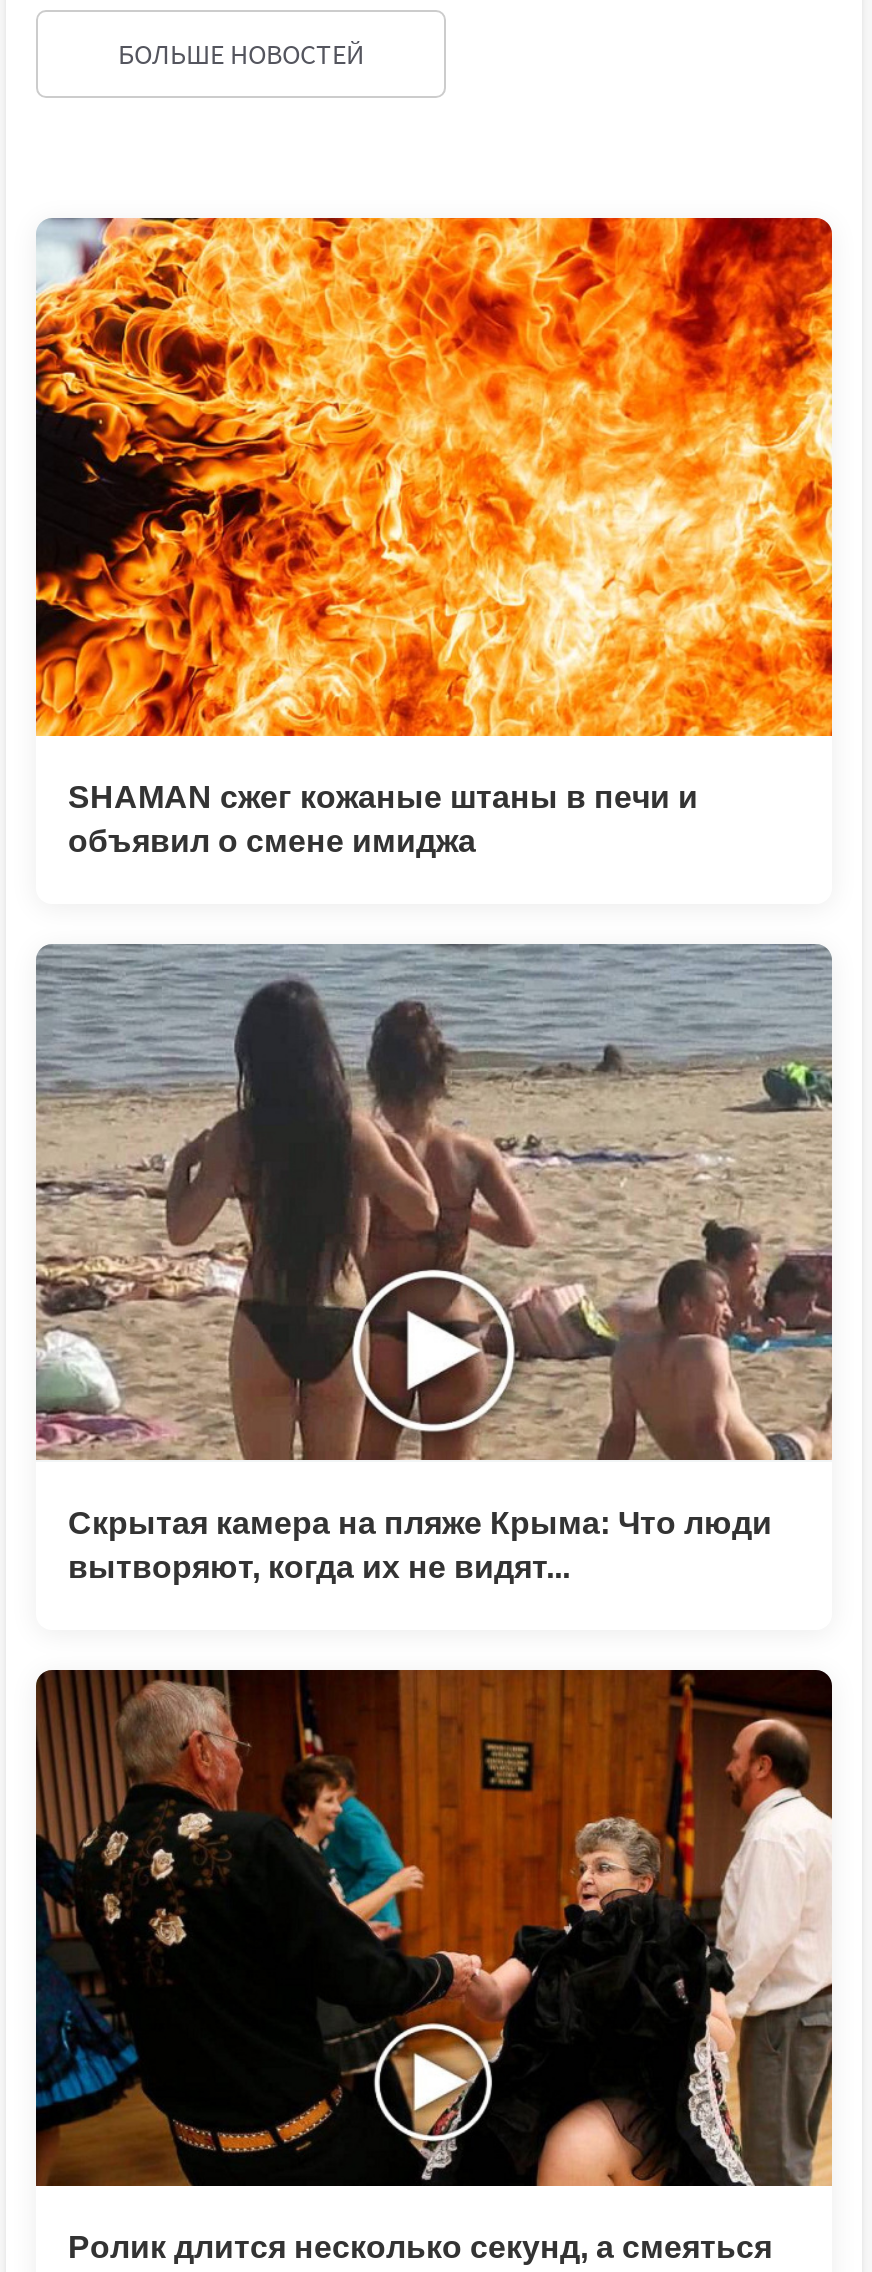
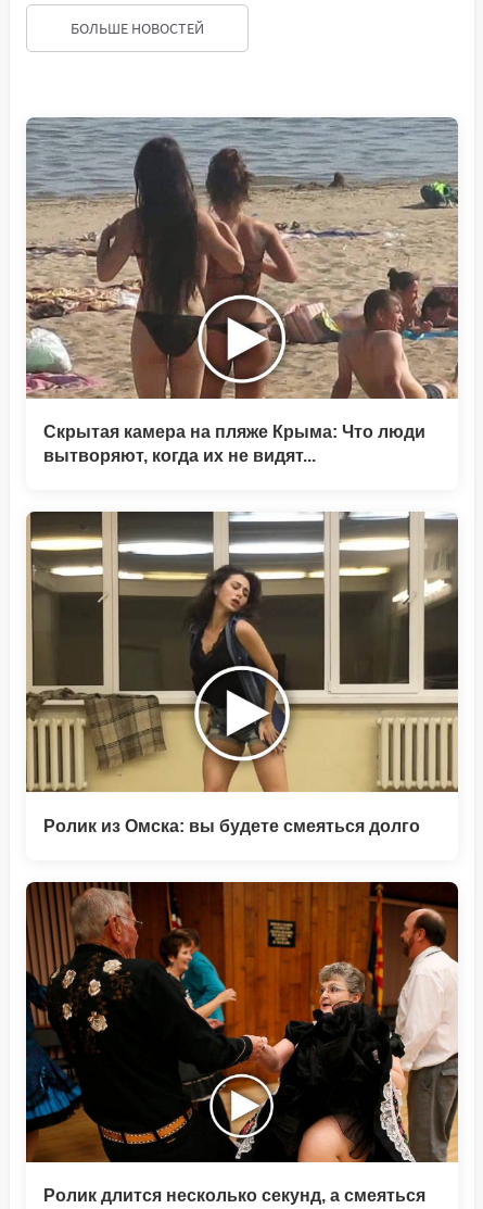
[34,216,834,858] [image] | SHAMAN сжег кожаные штаны в печи и | объявил о смене имиджа -> none
moved [32,942,836,1583] -> [24,116,460,465]: [image] | Скрытая камера на пляже Крыма: Что люди | вытворяют, когда их не видят...
none -> [26,511,458,835] [image] | Ролик из Омска: вы будете смеяться долго

